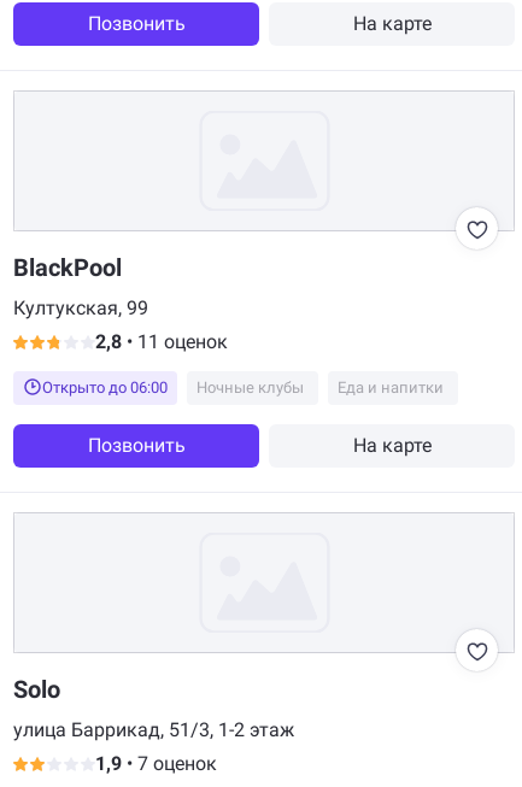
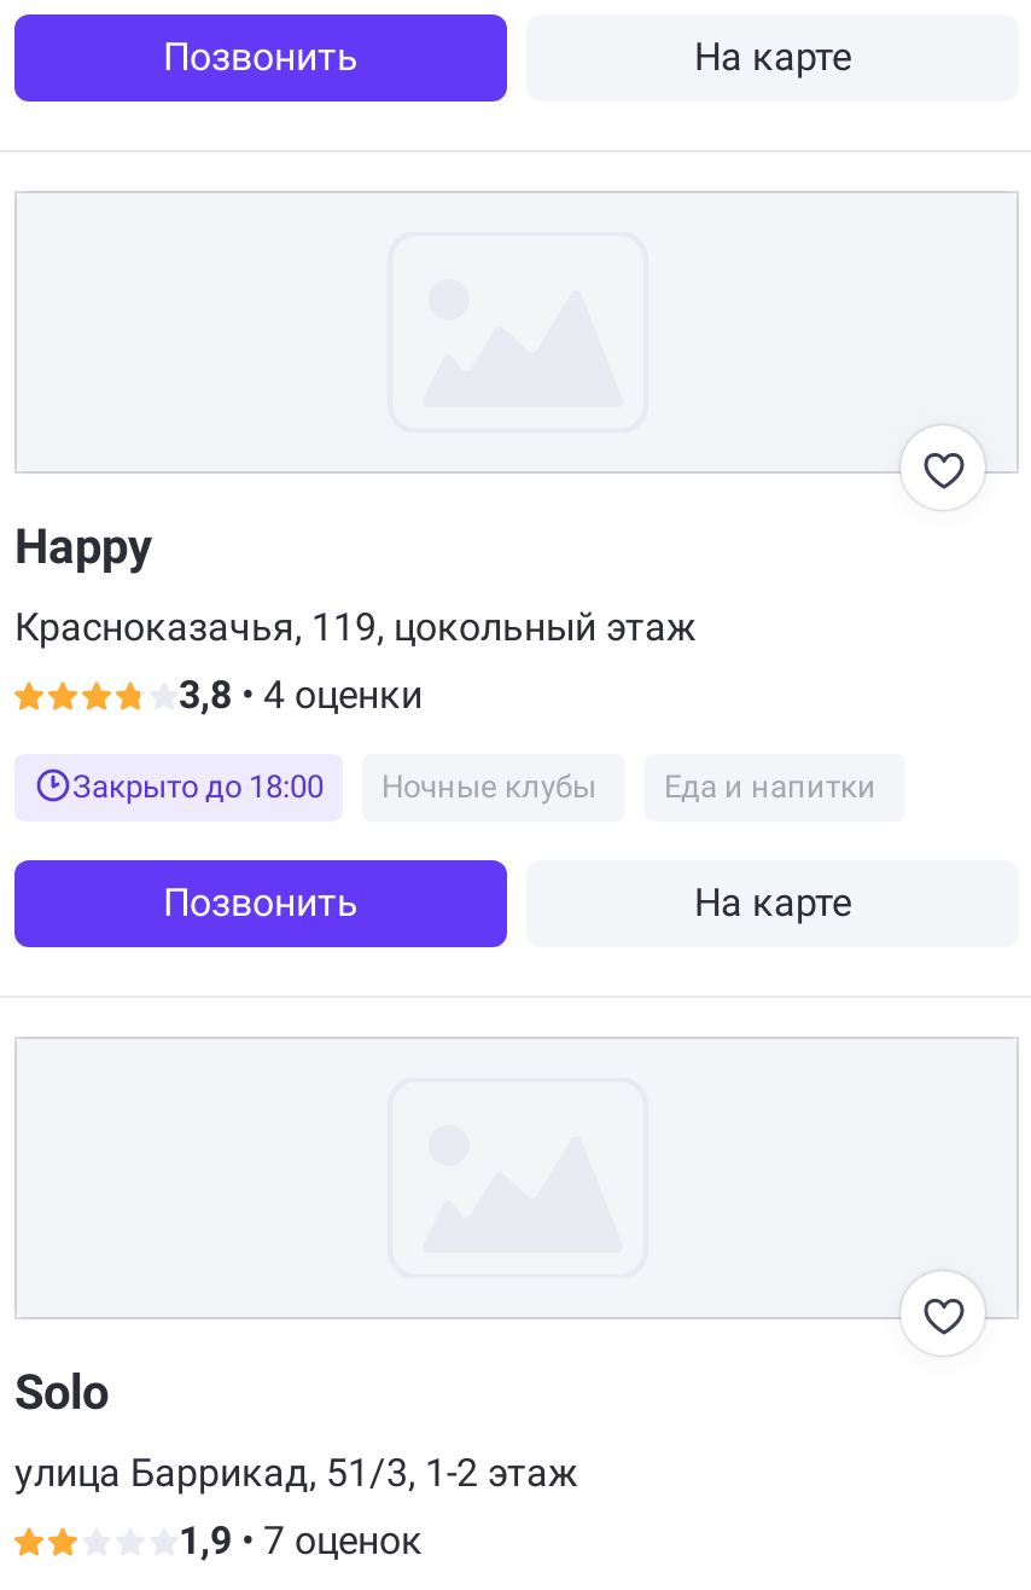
[13,253,122,282] BlackPool -> [14,517,152,575] Happy
[13,296,148,319] Култукская, 99 -> [14,604,695,650] Красноказачья, 119, цокольный этаж
[95,330,228,353] 2,8 • 11 оценок -> [179,672,423,718] 3,8 • 4 оценки
[42,378,444,397] Открыто до 06:00 Ночные клубы Еда и напитки -> [72,768,876,805] Закрыто до 18:00 Ночные клубы Еда и напитки

